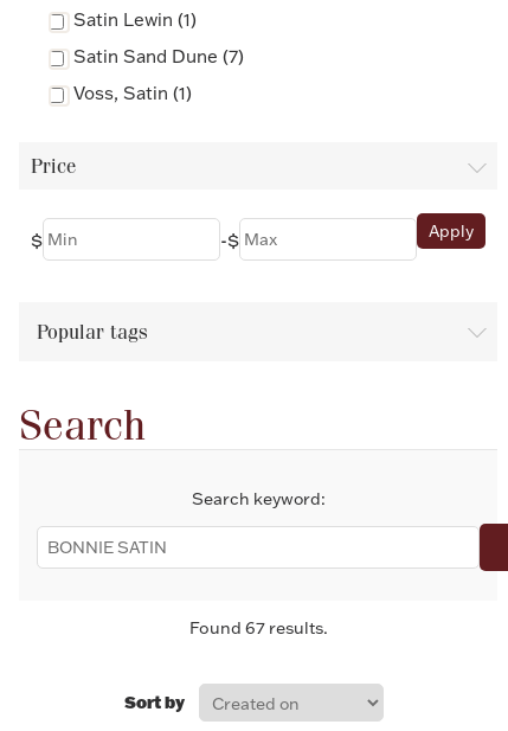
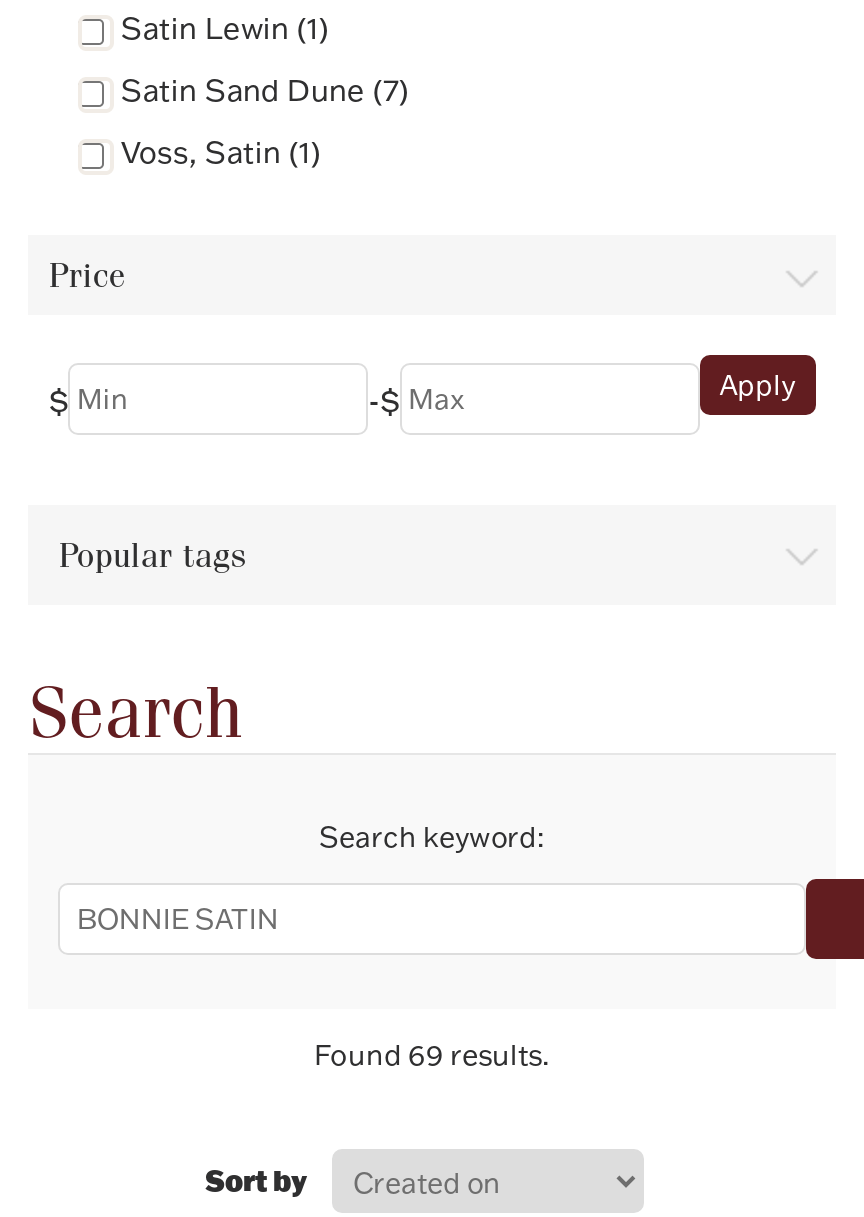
[189,617,327,639] Found 67 results. -> [314,1036,550,1074] Found 69 results.

